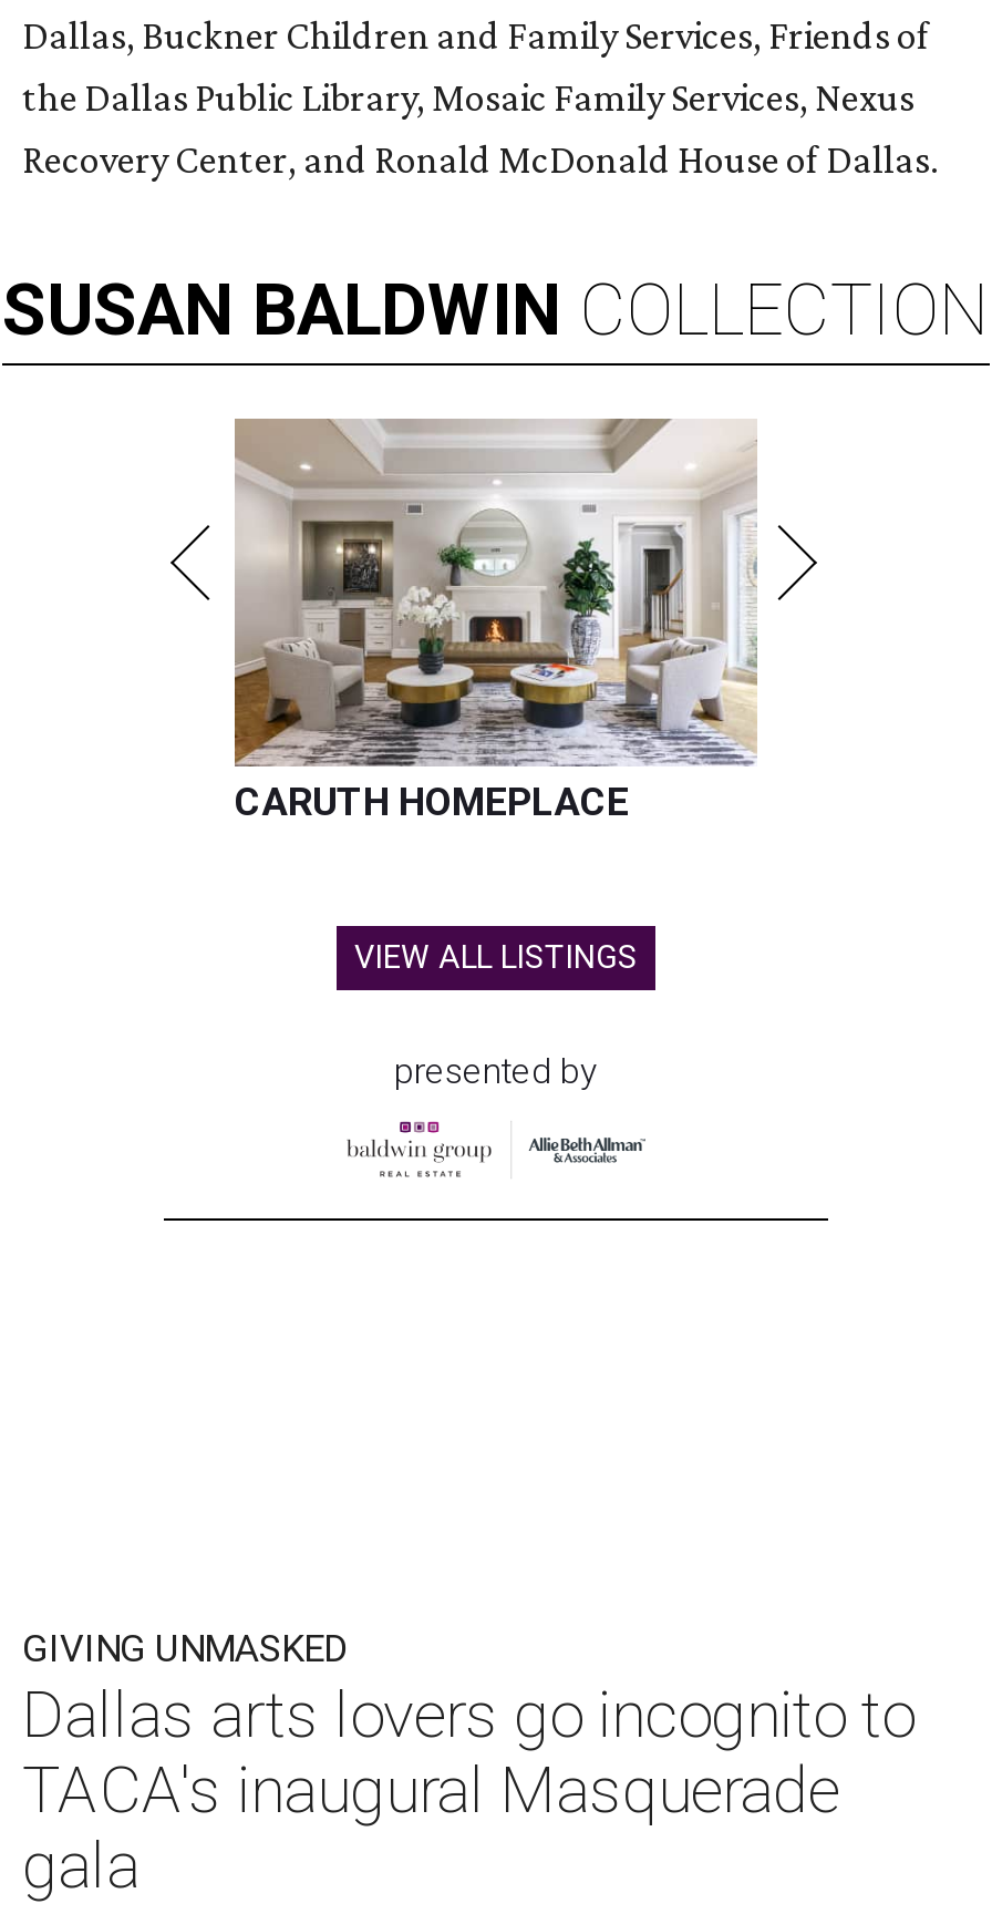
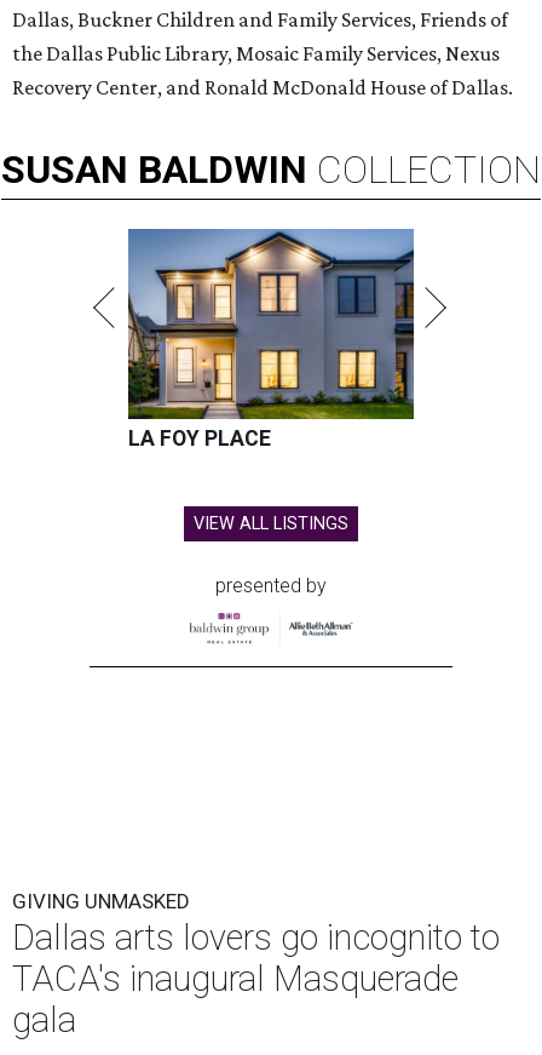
[232,416,757,825] [image] | CARUTH HOMEPLACE -> [127,228,415,451] [image] | LA FOY PLACE

